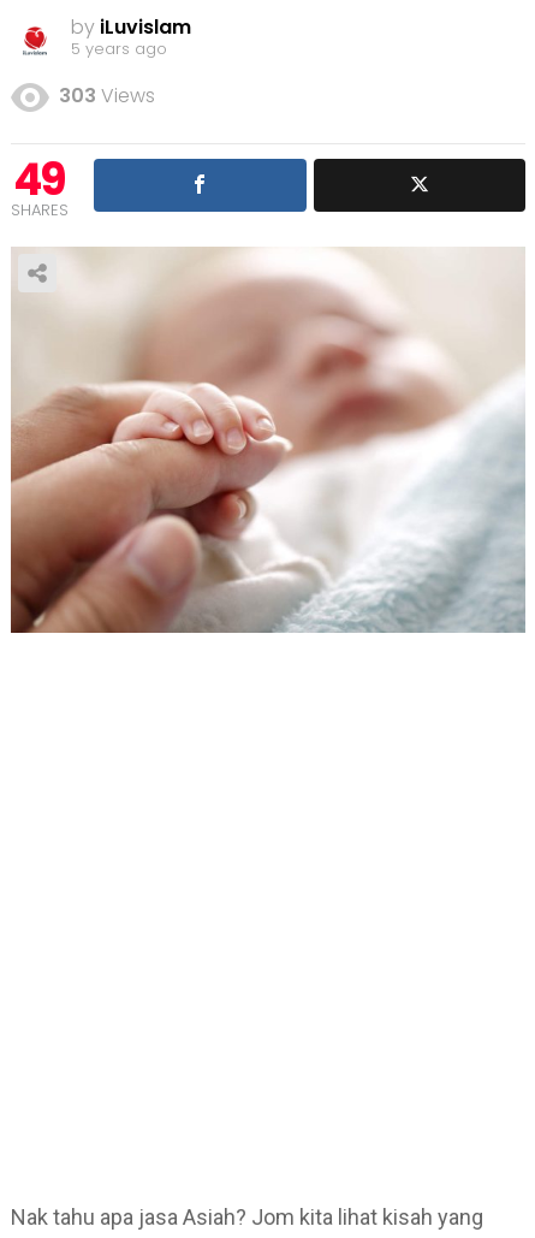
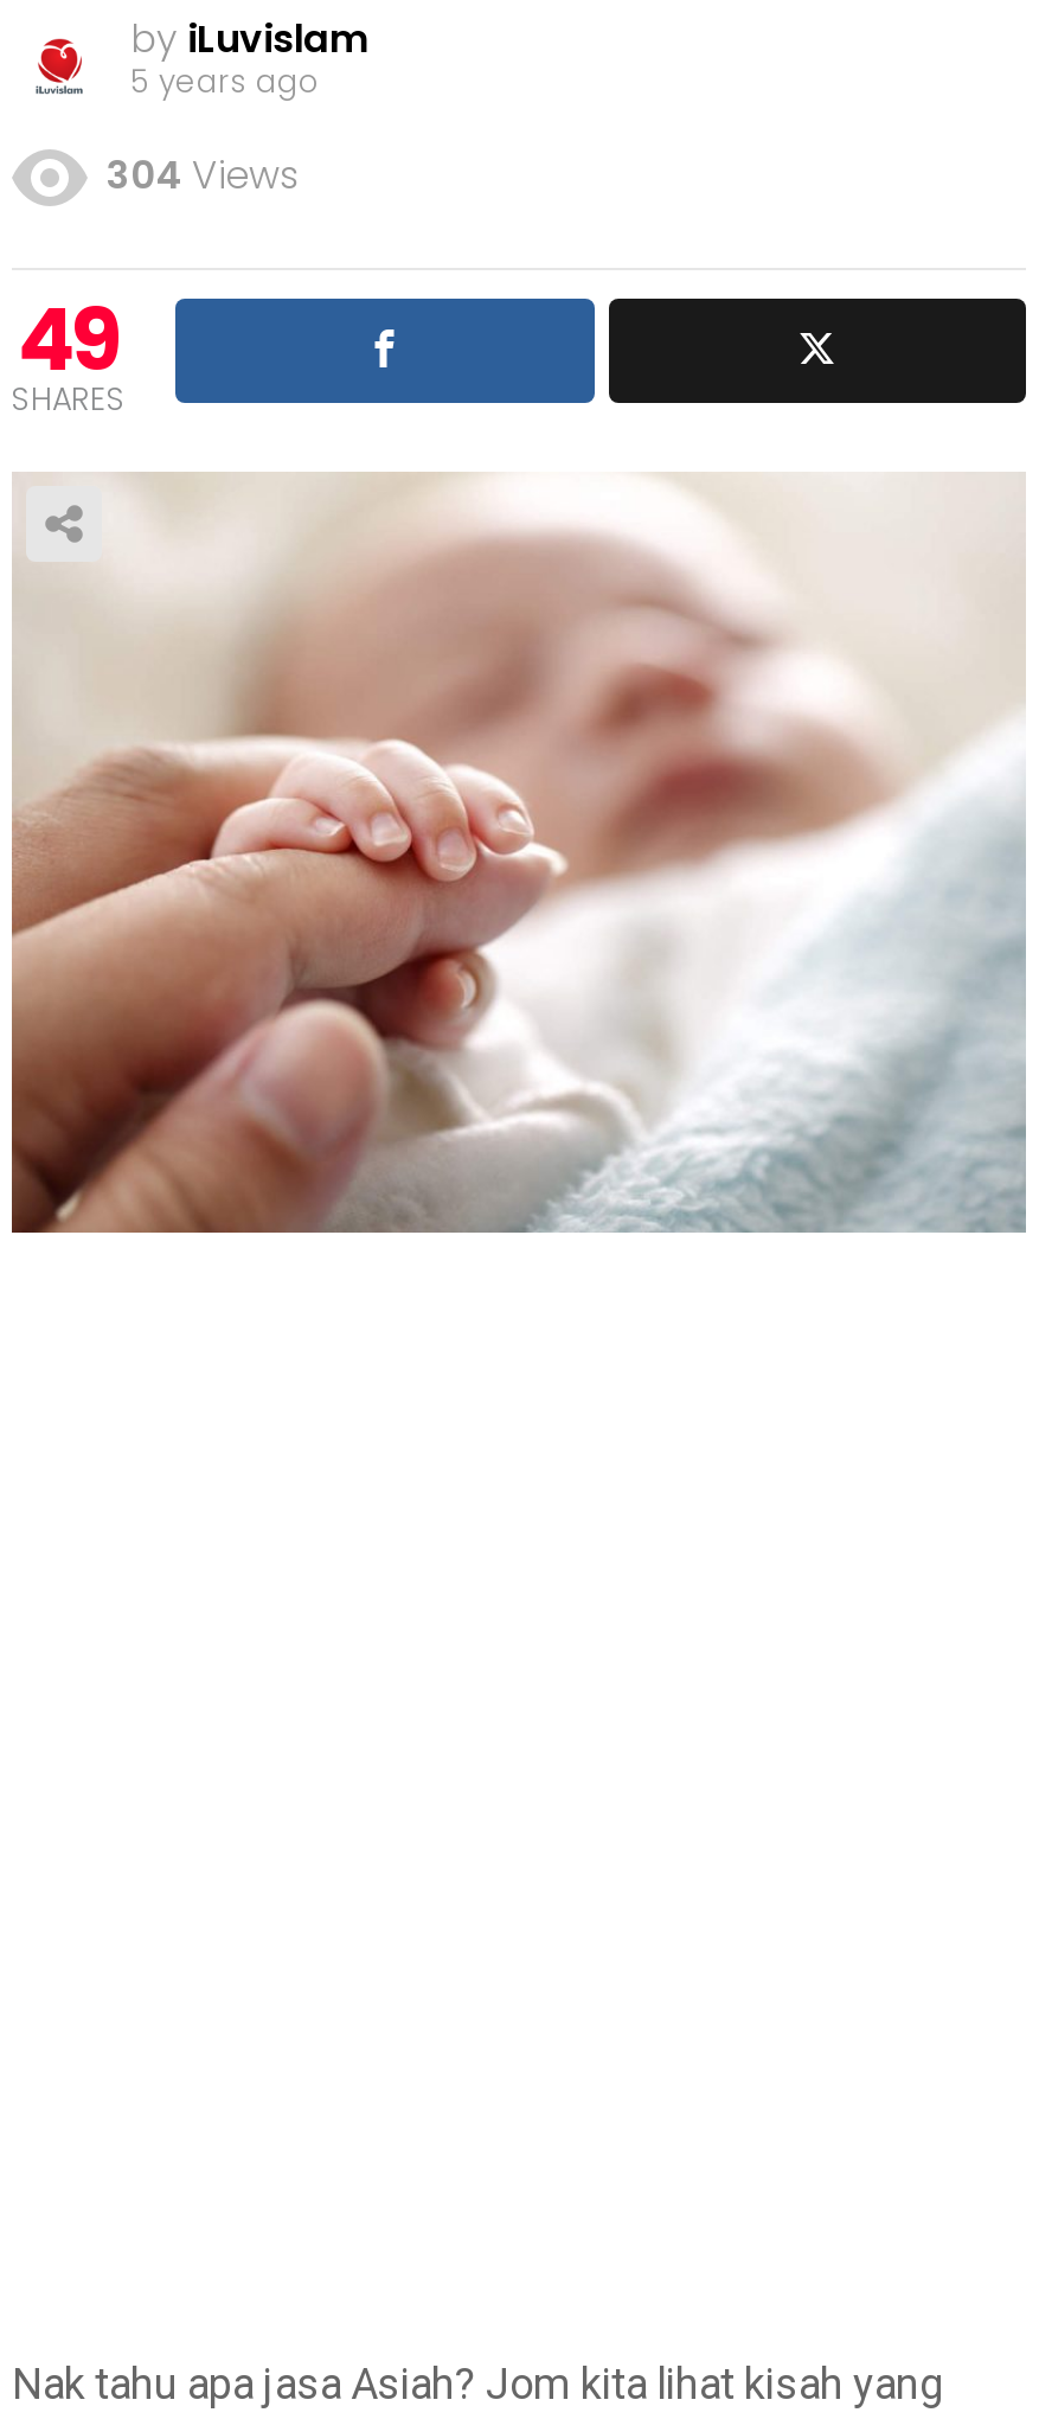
[59,82,155,110] 303 Views -> [107,148,299,202] 304 Views

